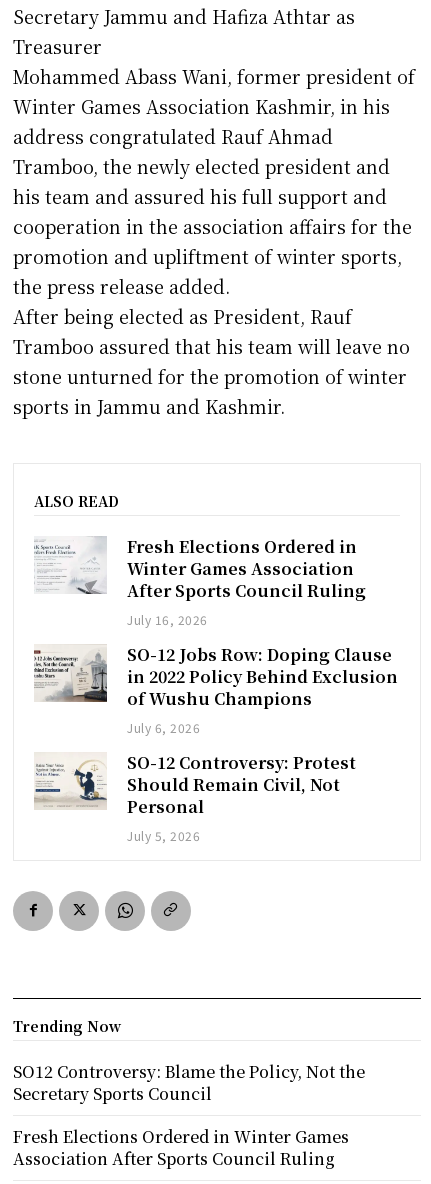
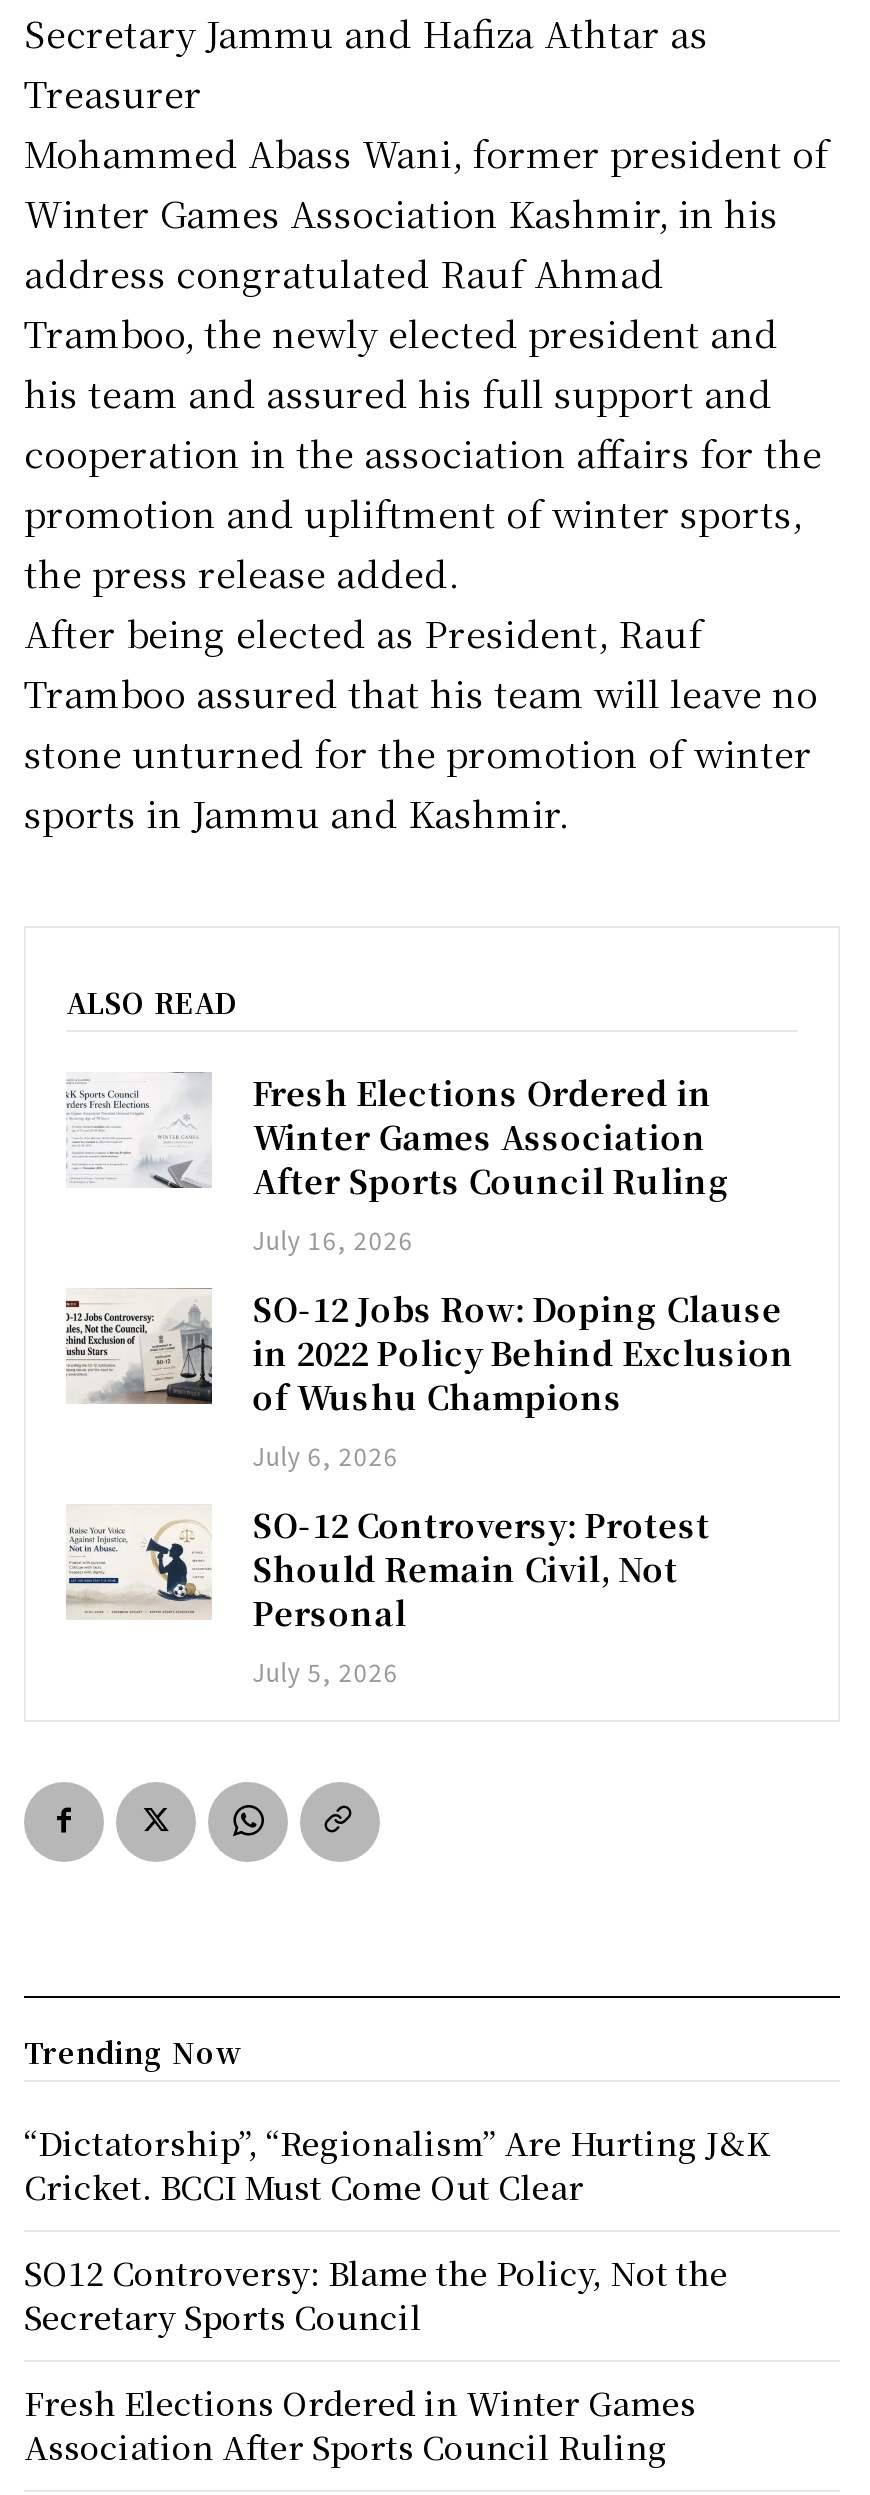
none -> [24,2119,770,2209] “Dictatorship”, “Regionalism” Are Hurting J&K | Cricket. BCCI Must Come Out Clear

